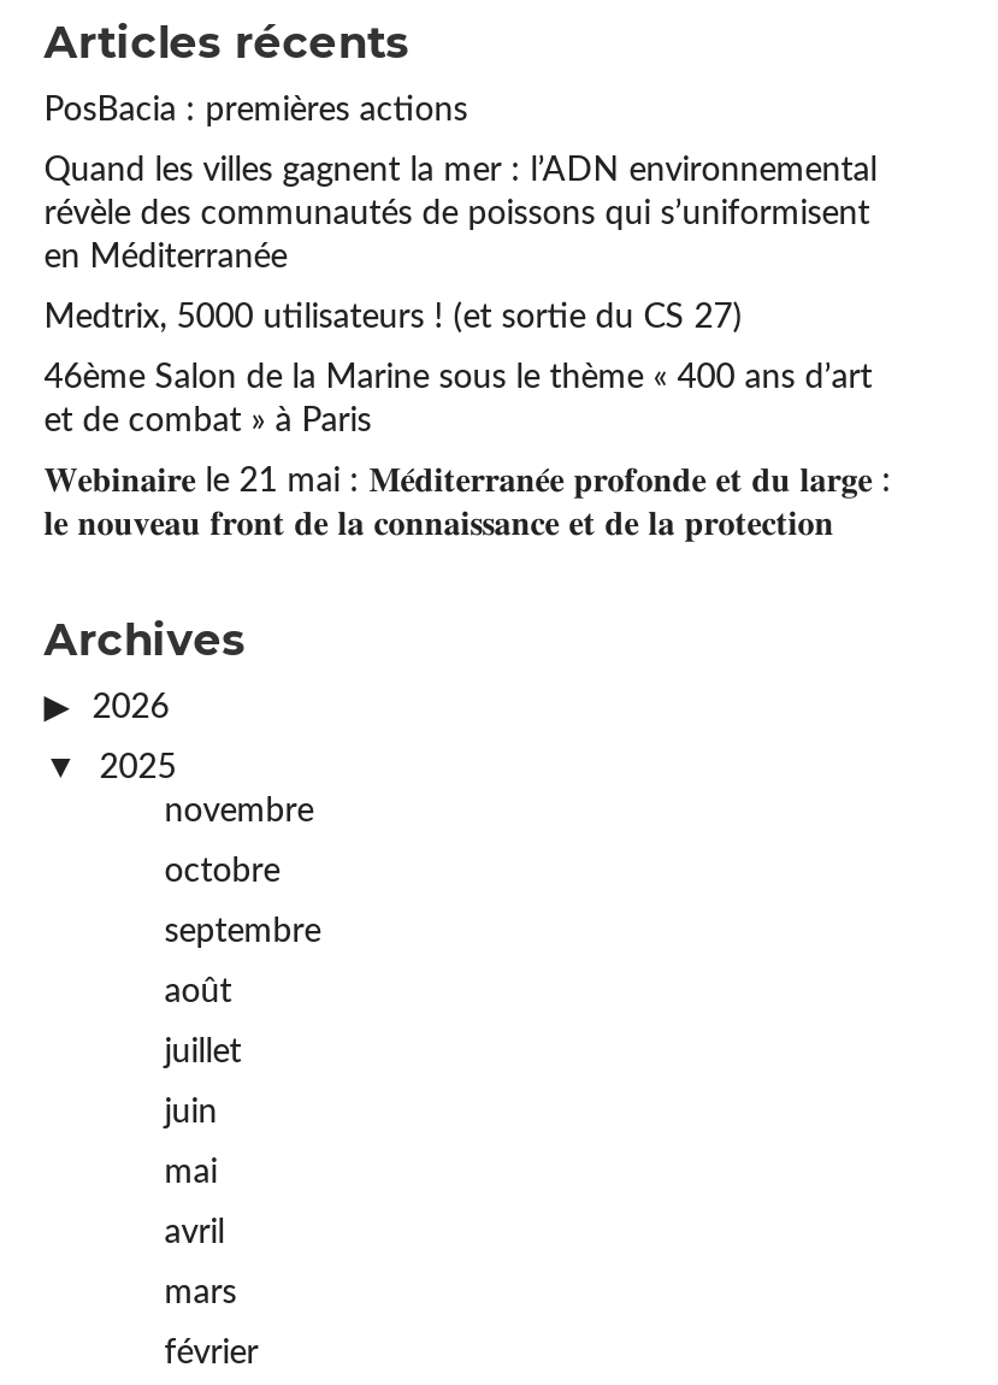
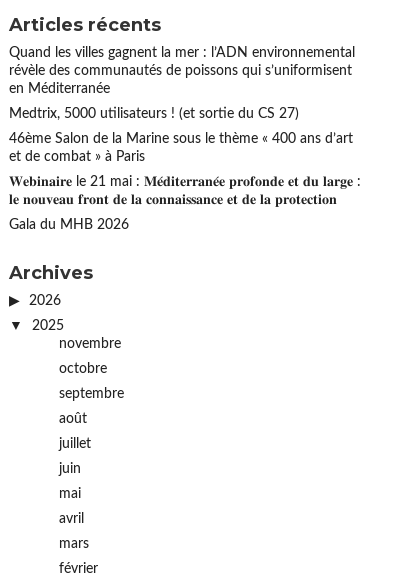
[44,93,468,126] PosBacia : premières actions -> none
moved [44,153,877,437] -> [9,46,355,164]: Quand les villes gagnent la mer : l’ADN environnemental | révèle des communautés de poissons qui s’uniformisent | en Méditerranée | Medtrix, 5000 utilisateurs ! (et sortie du CS 27) | 46ème Salon de la Marine sous le thème « 400 ans d’art | et de combat » à Paris
none -> [9,218,129,232] Gala du MHB 2026

